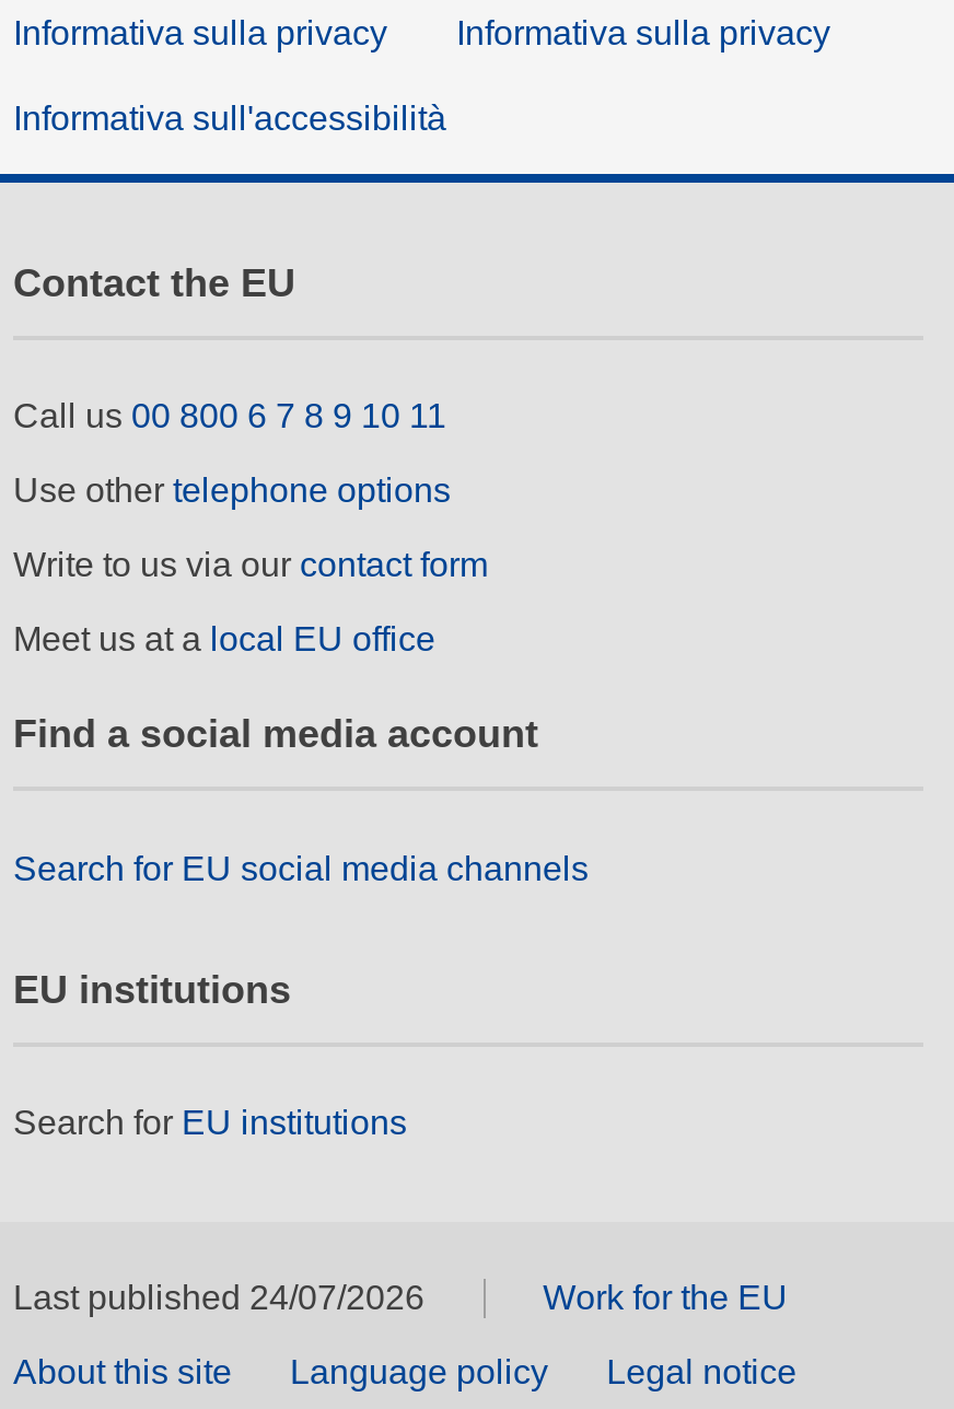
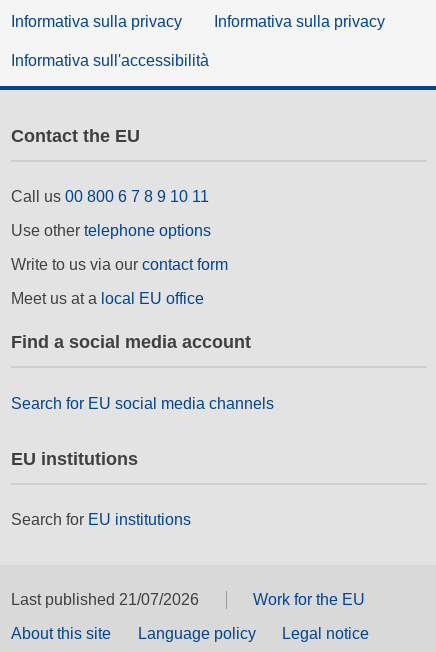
[13,1280,424,1317] Last published 24/07/2026 -> [11,591,199,608] Last published 21/07/2026

